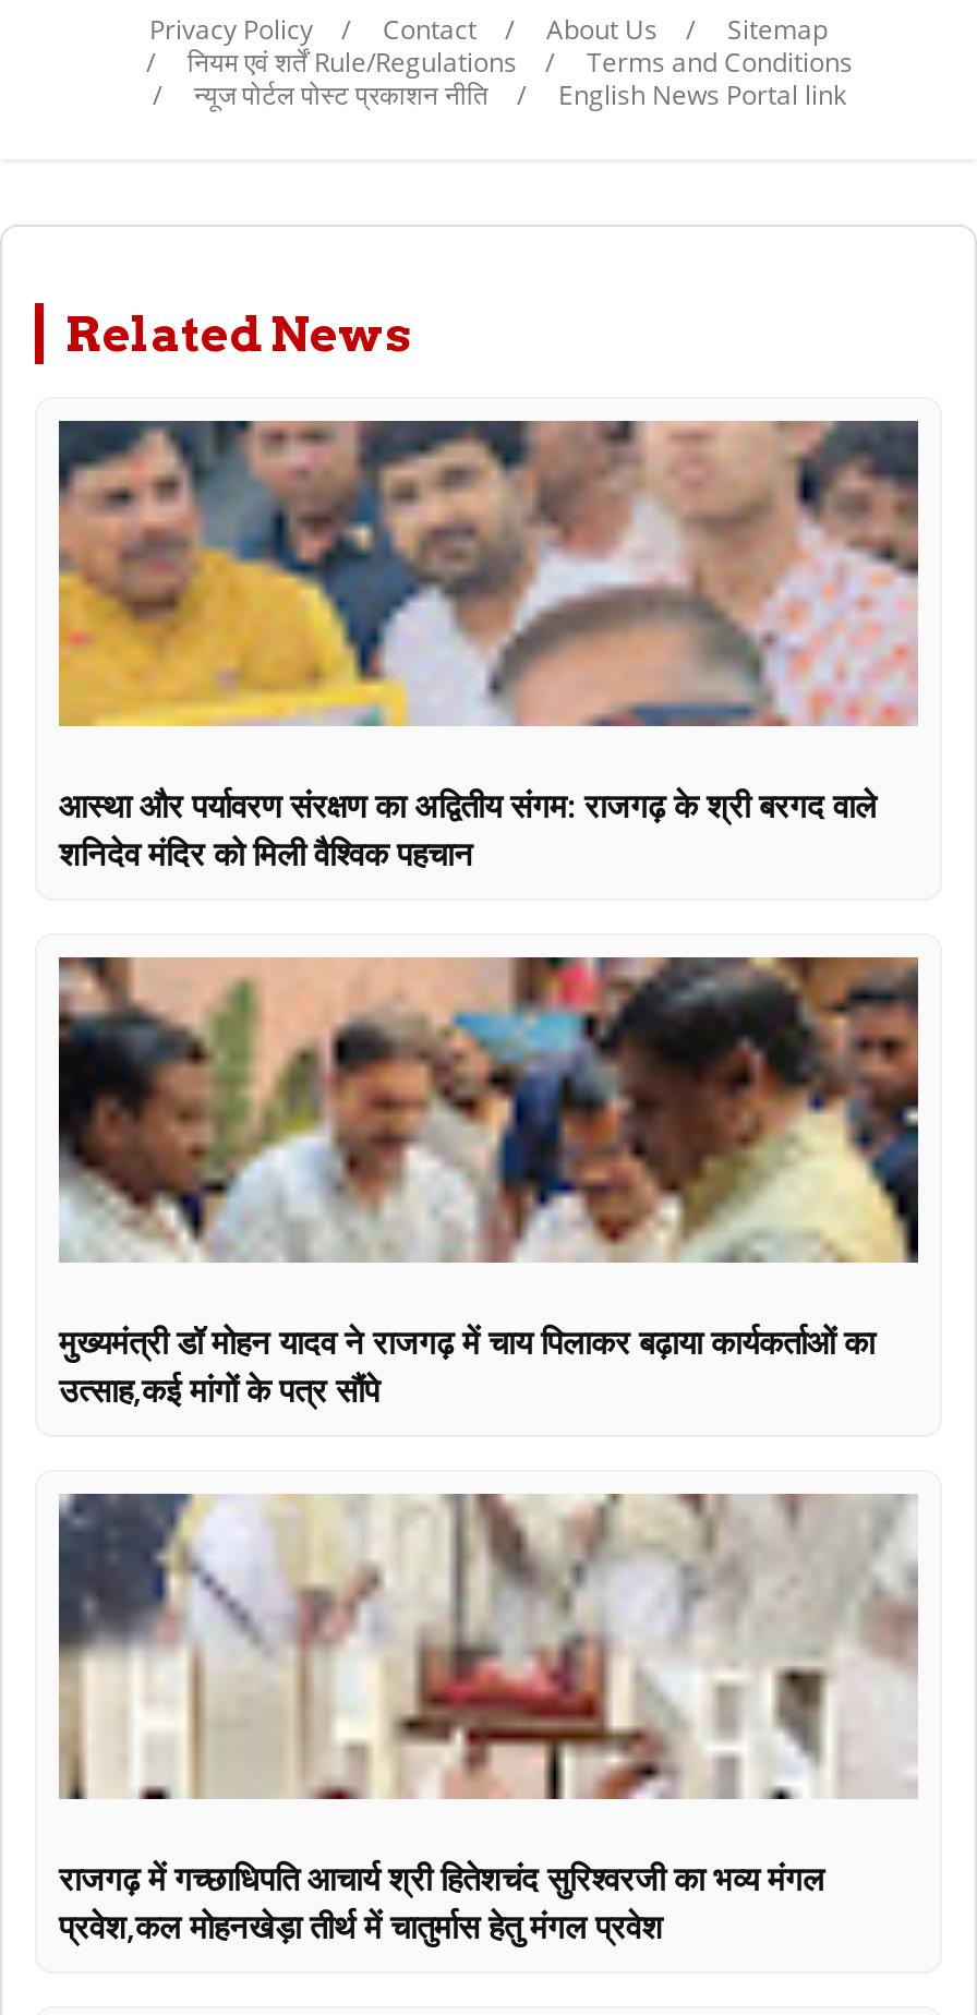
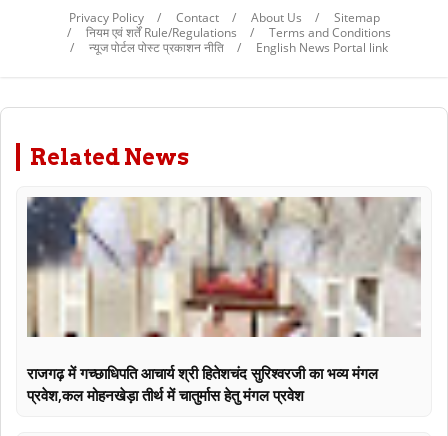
[57,419,920,873] [image] | आस्था और पर्यावरण संरक्षण का अद्वितीय संगम: राजगढ़ के श्री बरगद वाले | शनिदेव मंदिर को मिली वैश्विक पहचान -> none
[57,955,920,1410] [image] | मुख्यमंत्री डॉ मोहन यादव ने राजगढ़ में चाय पिलाकर बढ़ाया कार्यकर्ताओं का | उत्साह,कई मांगों के पत्र सौंपे -> none

